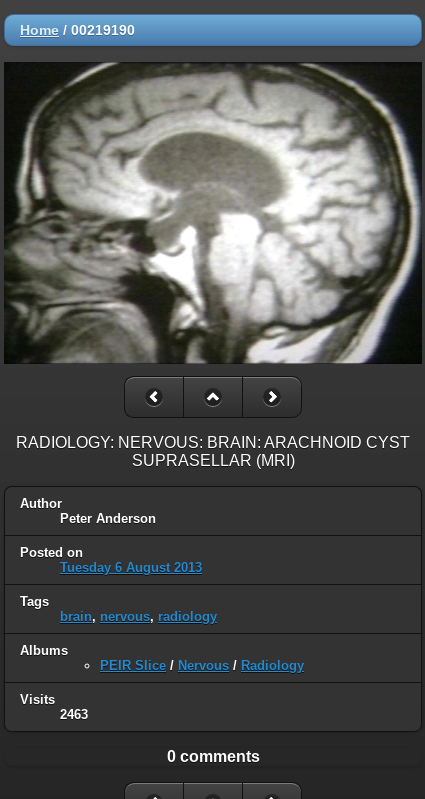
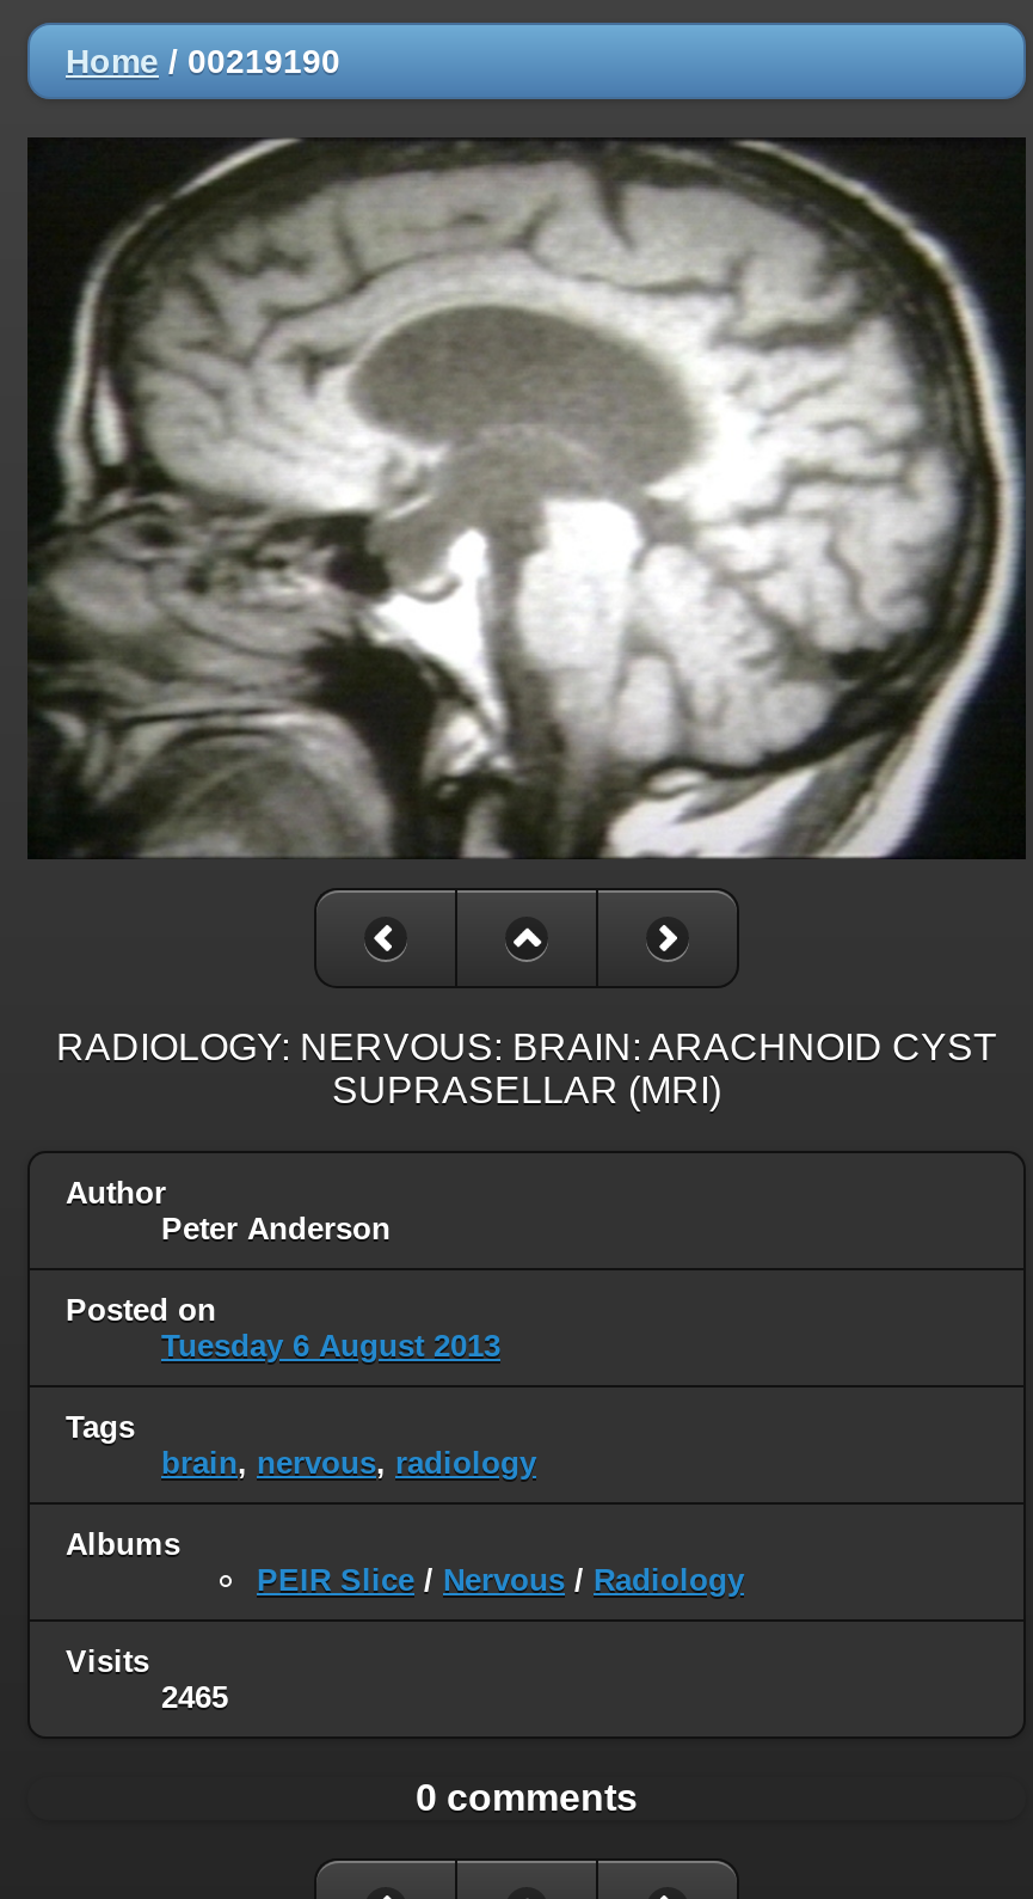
[60,707,88,722] 2463 -> [161,1678,228,1714] 2465

